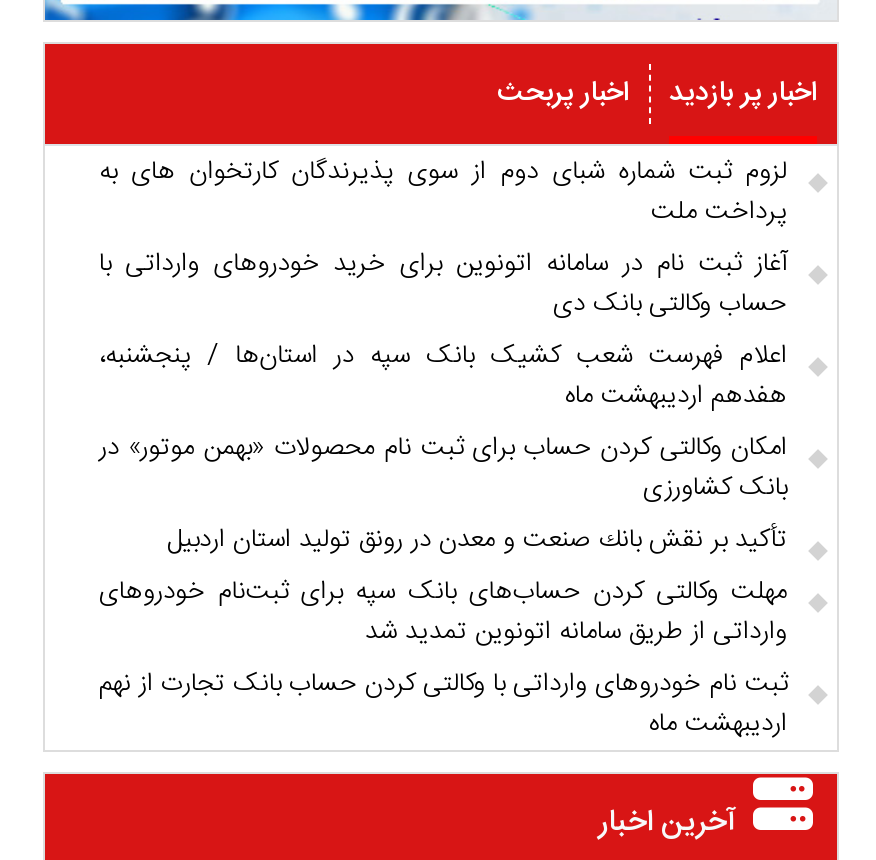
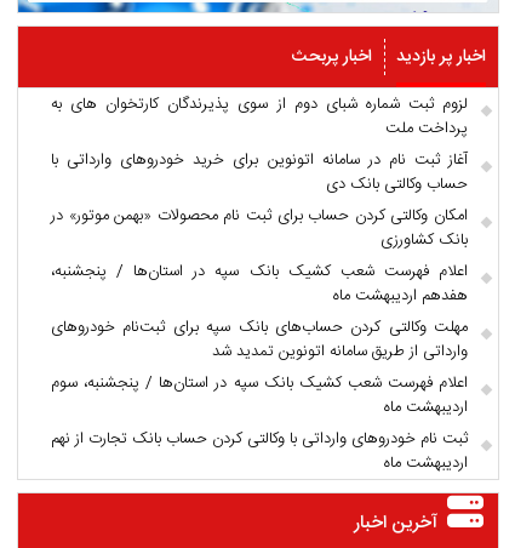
moved [99,333,787,417] -> [51,258,468,309]: اعلام فهرست شعب کشیک بانک سپه در استان‌ها / پنجشنبه، | هفدهم اردیبهشت ماه
moved [99,425,787,509] -> [51,202,468,253]: امکان وکالتی کردن حساب برای ثبت نام محصولات «بهمن موتور» در | بانک کشاورزی
[167,517,787,561] تأكید بر نقش بانك صنعت و معدن در رونق تولید استان اردبیل -> none
moved [99,569,787,653] -> [51,314,468,364]: مهلت وکالتی کردن حساب‌های بانک سپه برای ثبت‌نام خودروهای | وارداتی از طریق سامانه اتونوین تمدید شد
none -> [51,369,468,420] اعلام فهرست شعب کشیک بانک سپه در استان‌ها / پنجشنبه، سوم | اردیبهشت ماه

